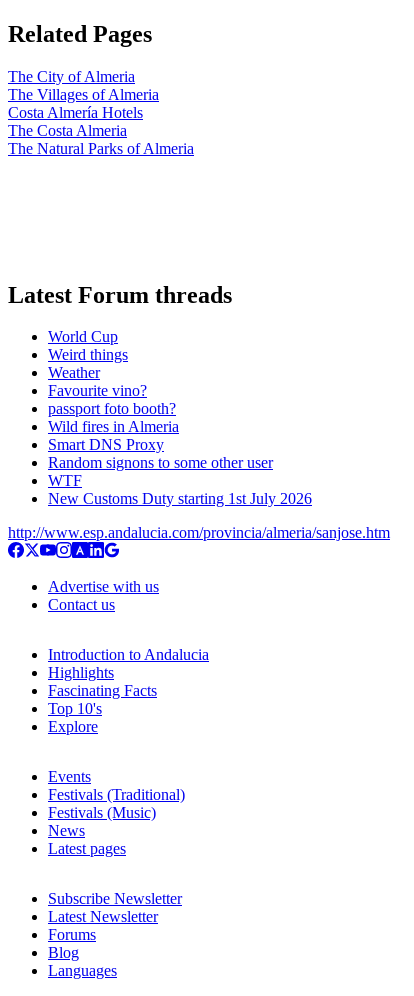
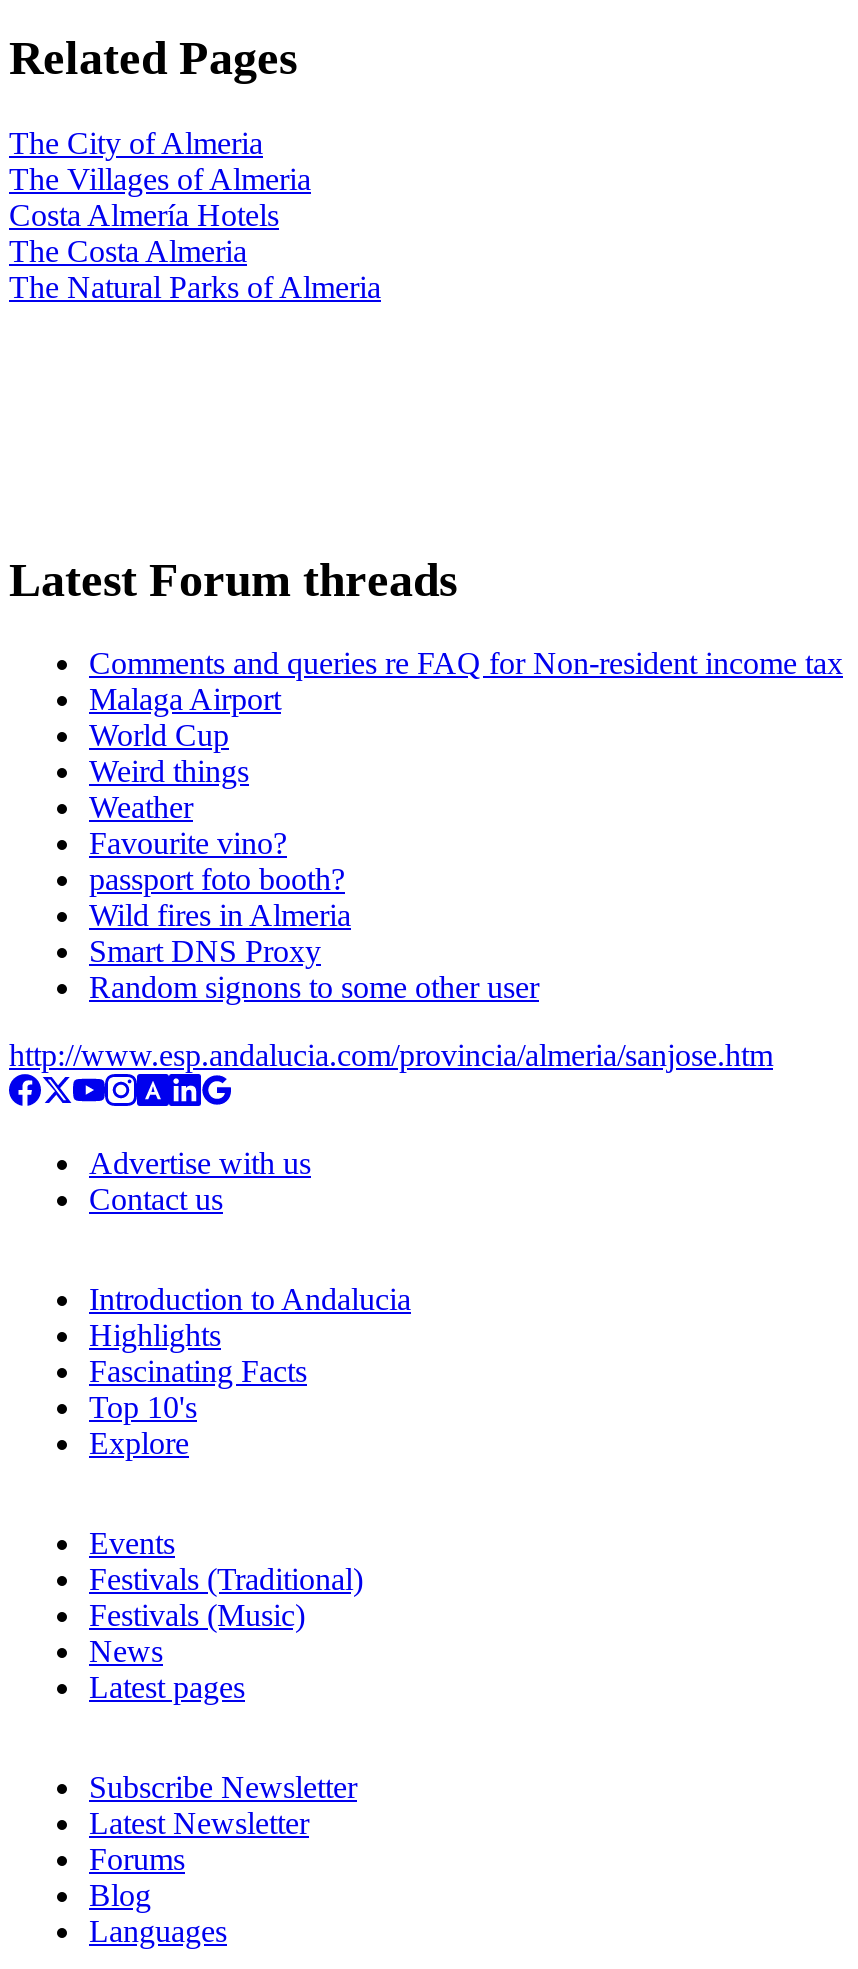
none -> [89,647,843,717] Comments and queries re FAQ for Non-resident income tax | Malaga Airport
moved [48,328,273,471] -> [89,719,539,1005]: World Cup | Weird things | Weather | Favourite vino? | passport foto booth? | Wild fires in Almeria | Smart DNS Proxy | Random signons to some other user
[48,472,312,507] WTF | New Customs Duty starting 1st July 2026 -> none

